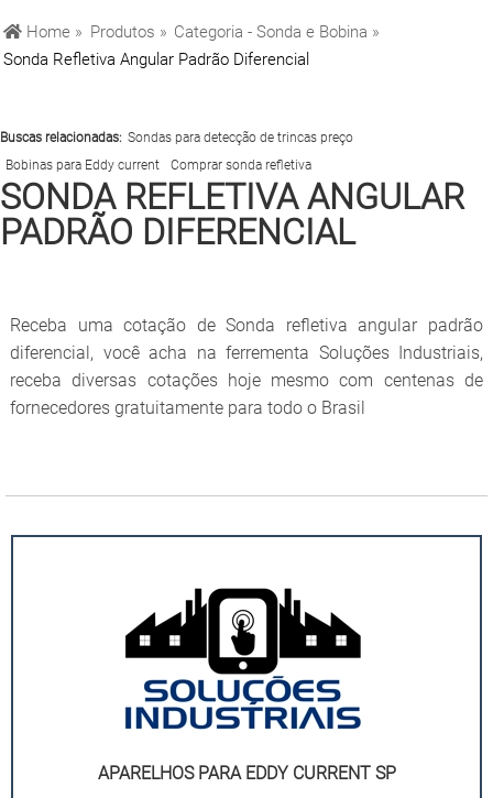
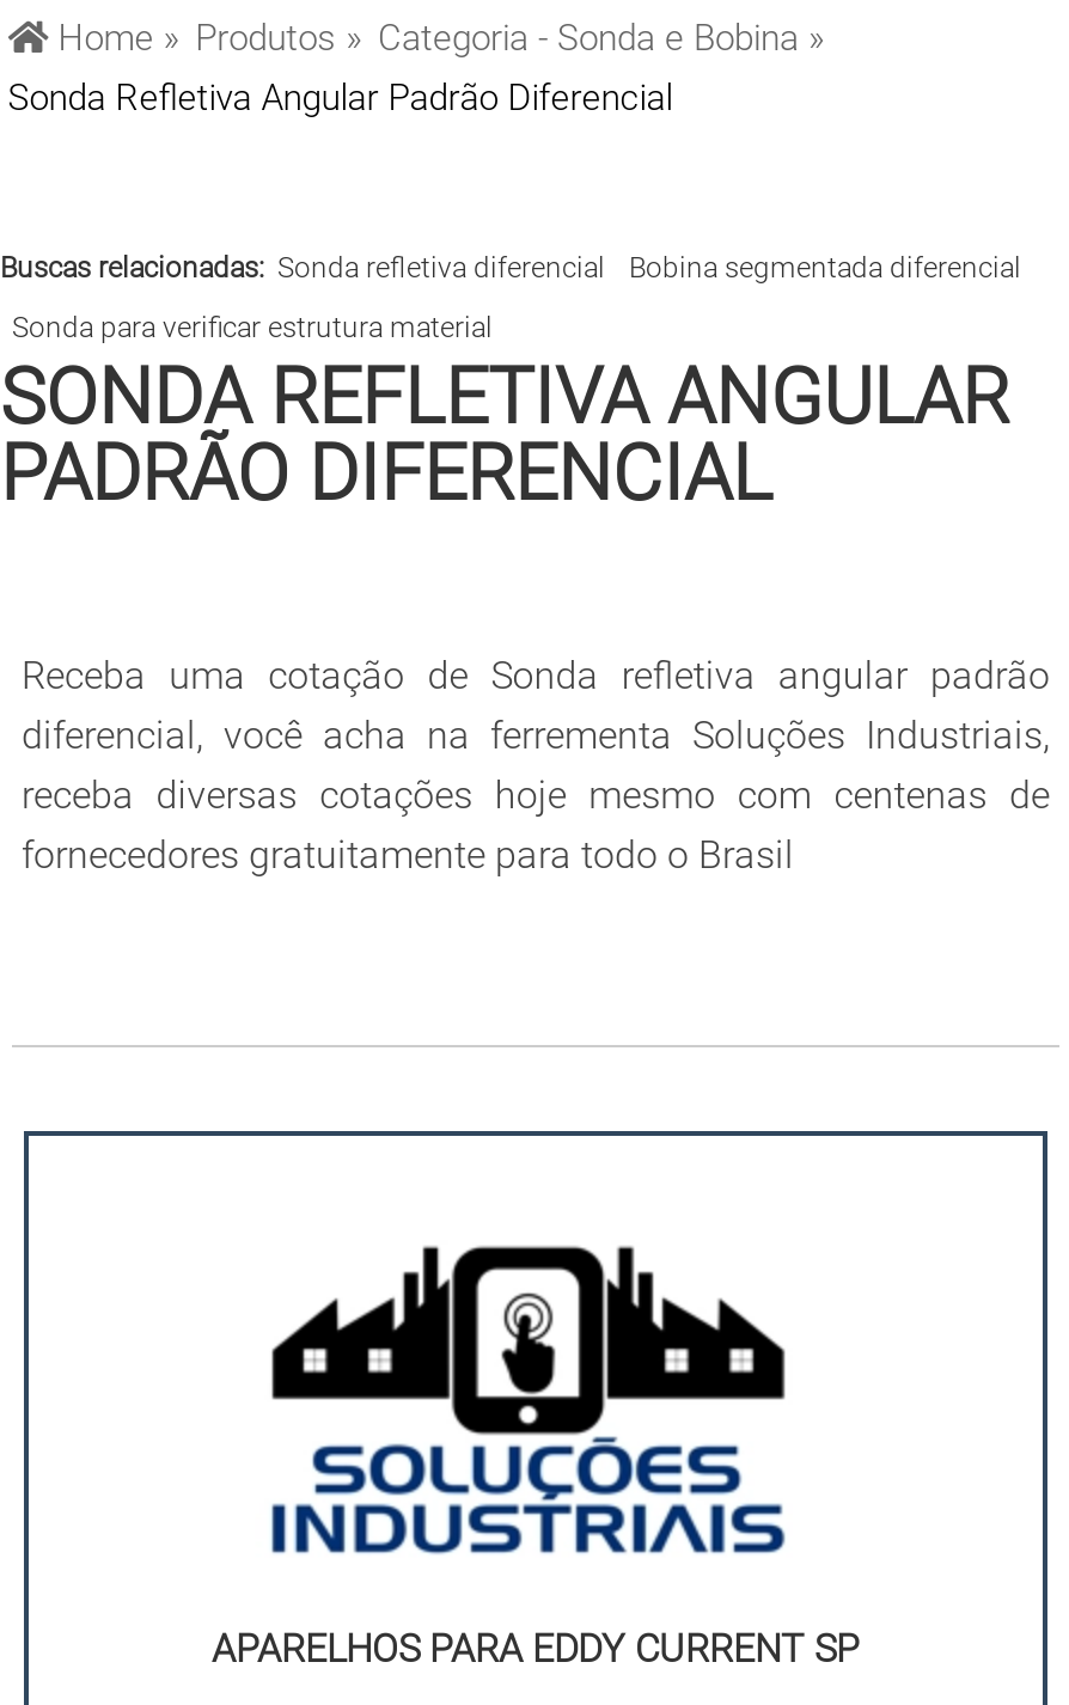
[0,130,353,145] Buscas relacionadas: Sondas para detecção de trincas preço -> [0,251,1021,285] Buscas relacionadas: Sonda refletiva diferencial | Bobina segmentada diferencial
[6,157,311,173] Bobinas para Eddy current | Comprar sonda refletiva -> [12,311,493,344] Sonda para verificar estrutura material

